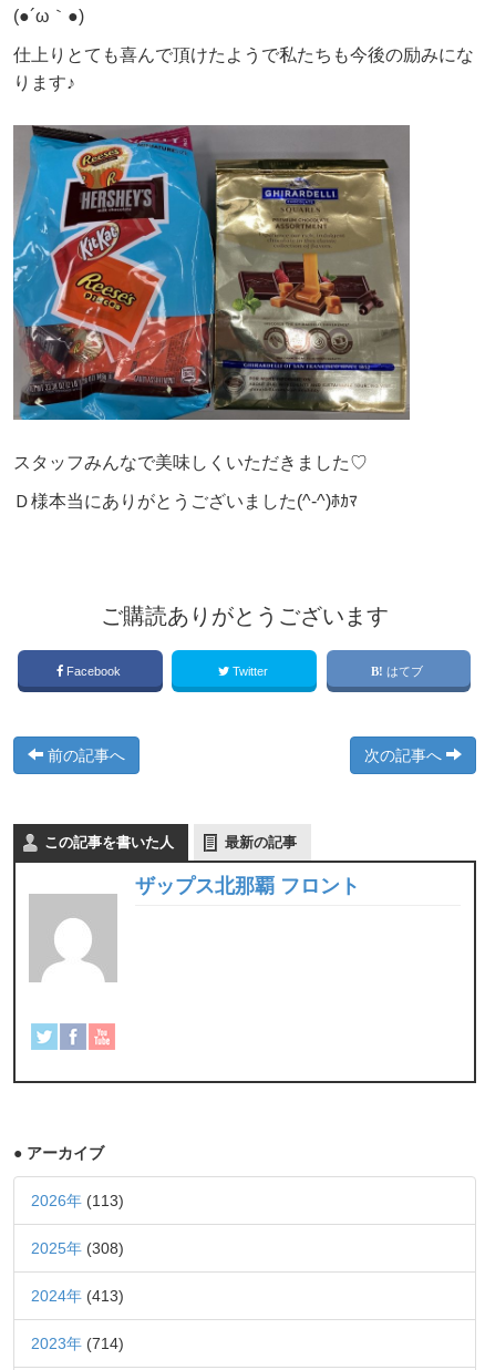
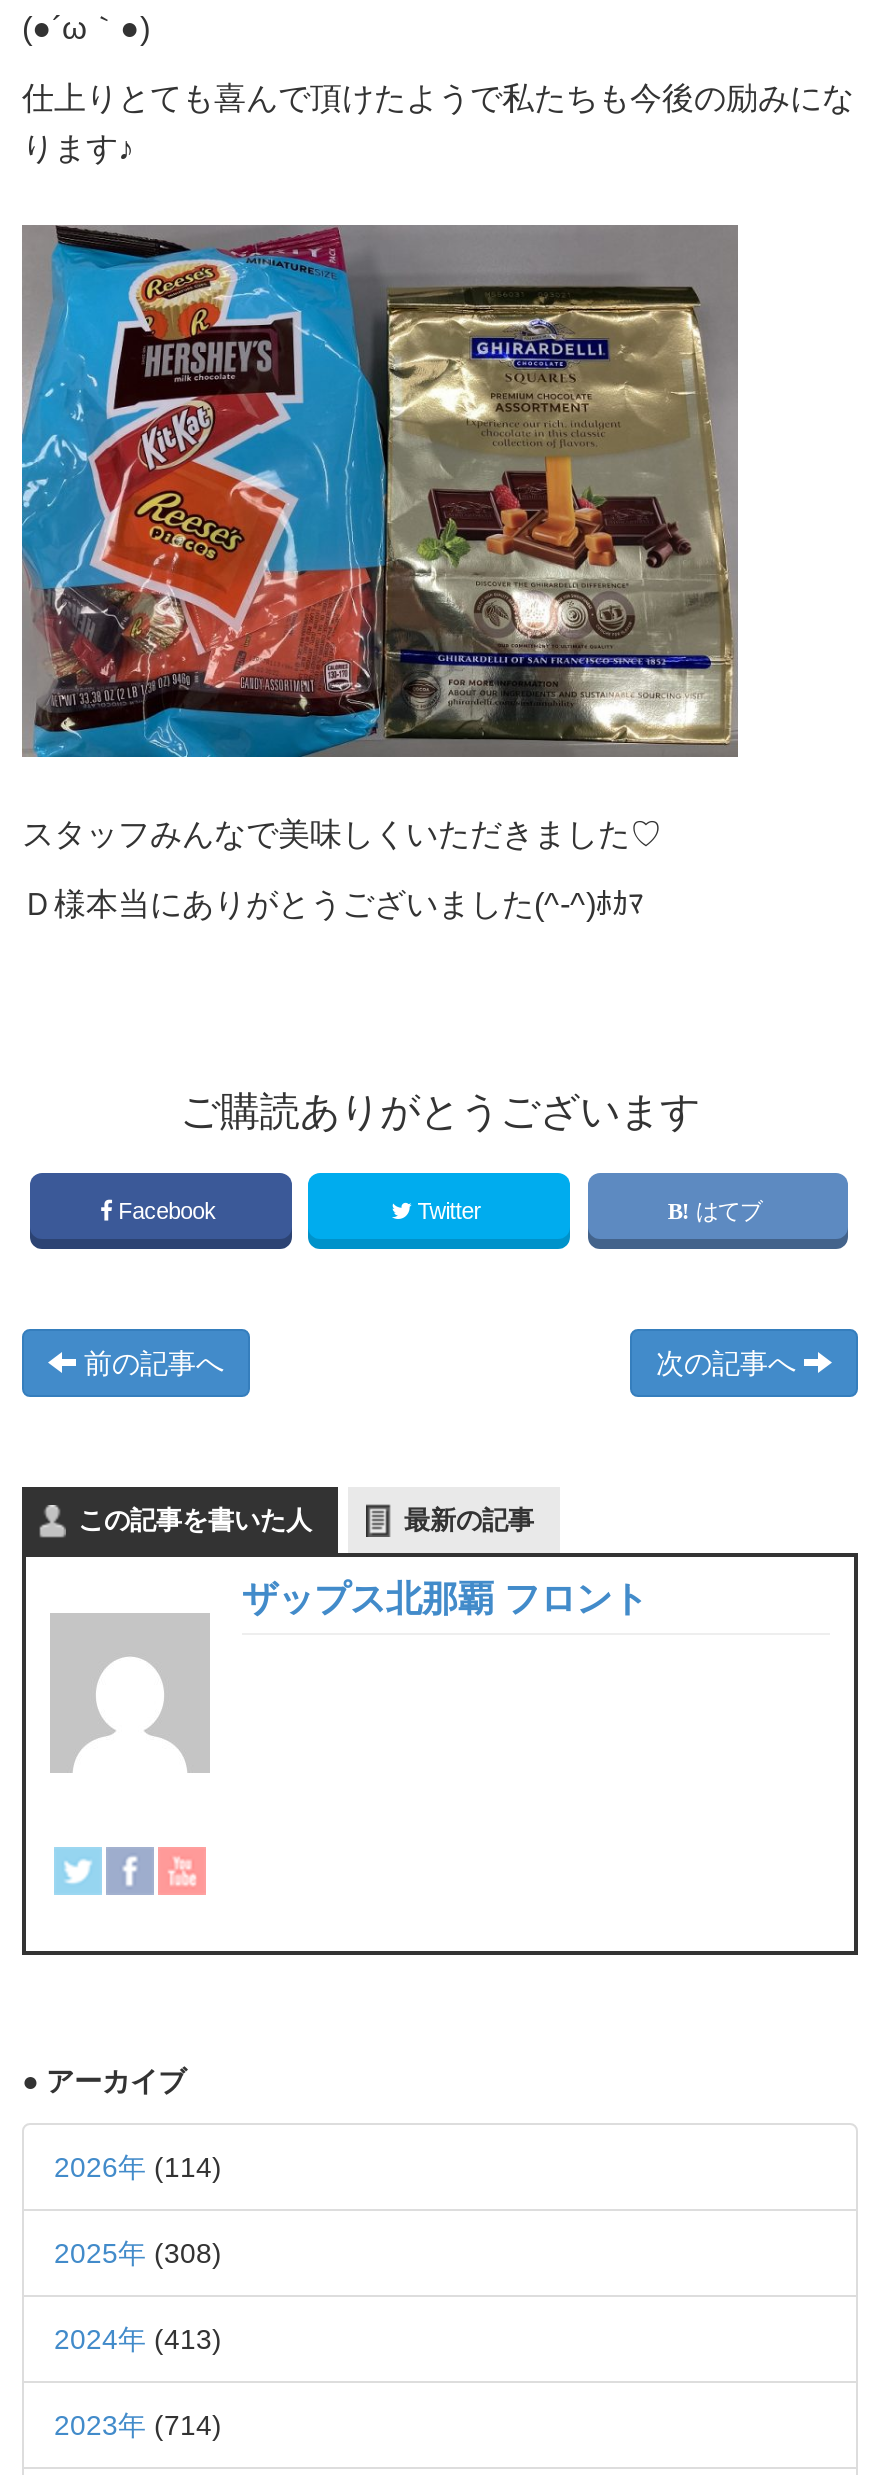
[31,1192,124,1210] 2026年(113) -> [54,2151,222,2183] 2026年(114)

